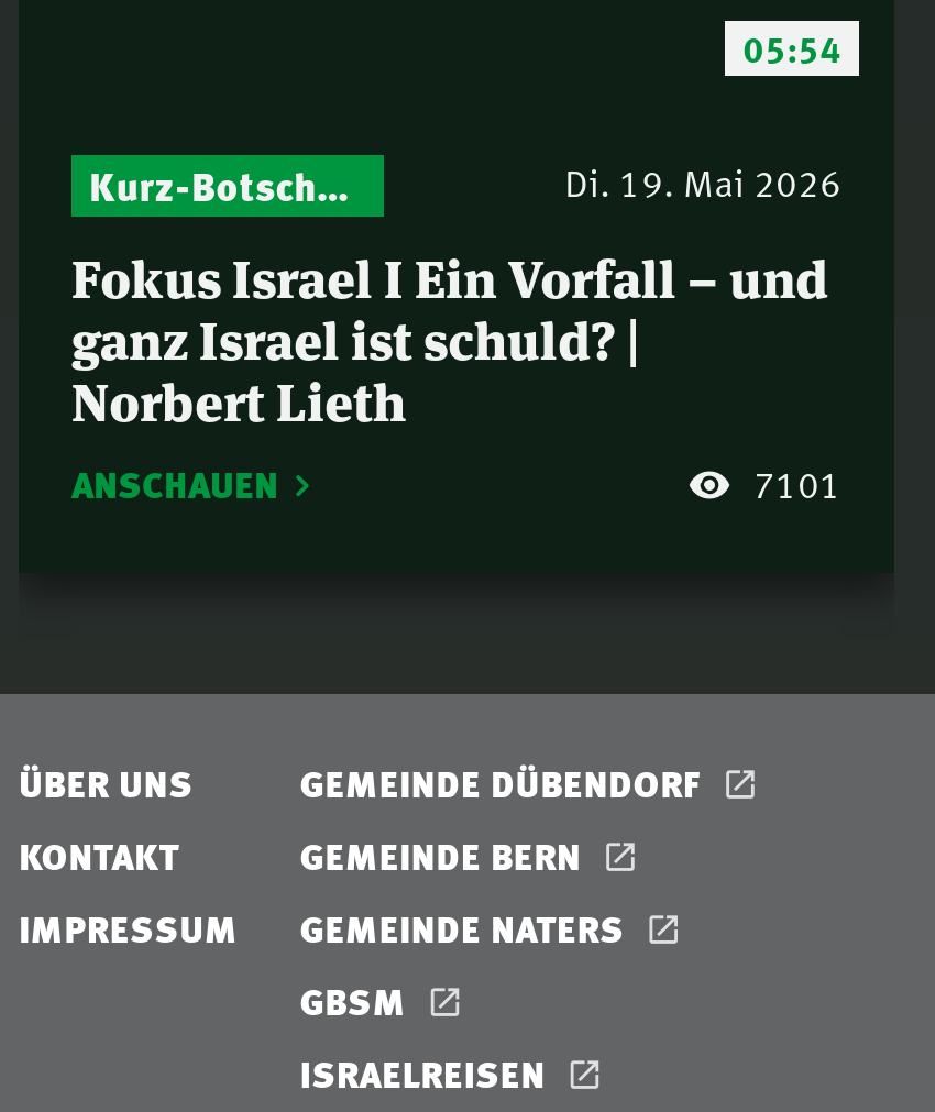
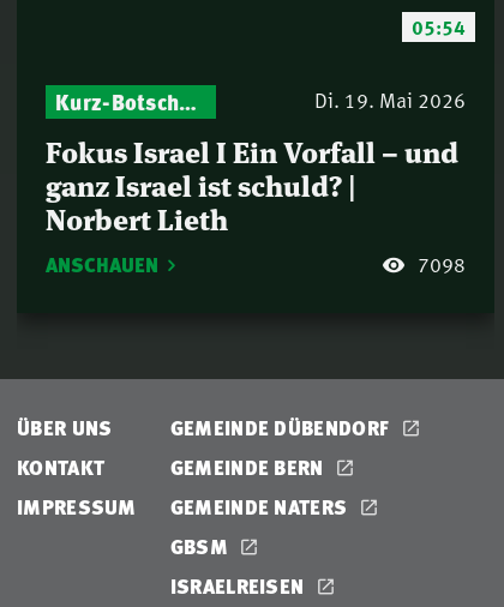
[754,456,842,509] 7101 -> [418,249,466,278] 7098

